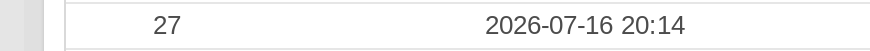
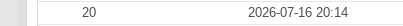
[153,10,181,40] 27 -> [81,5,95,20] 20

